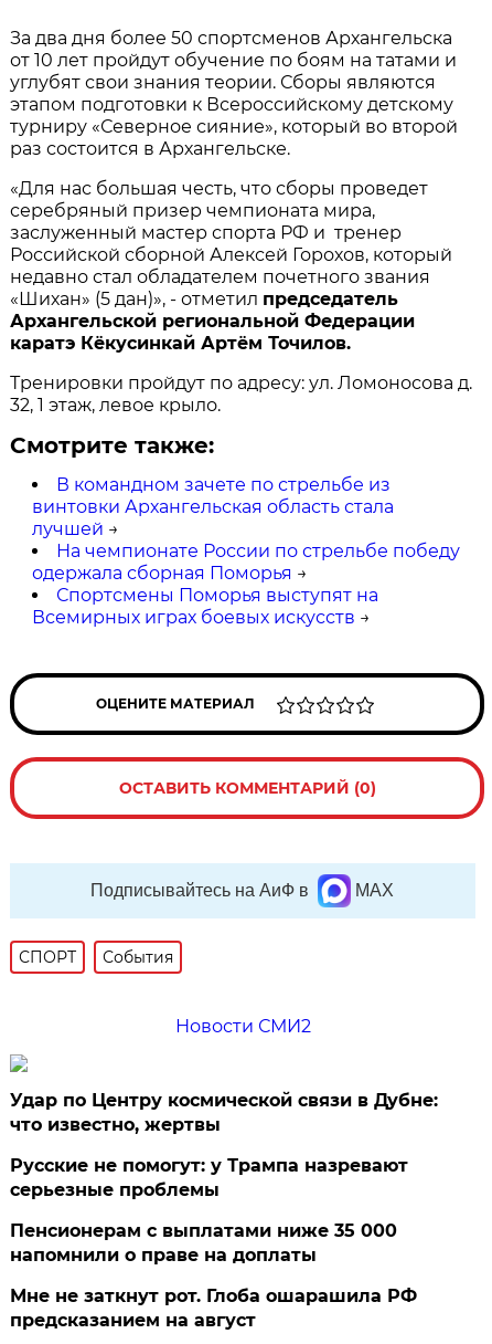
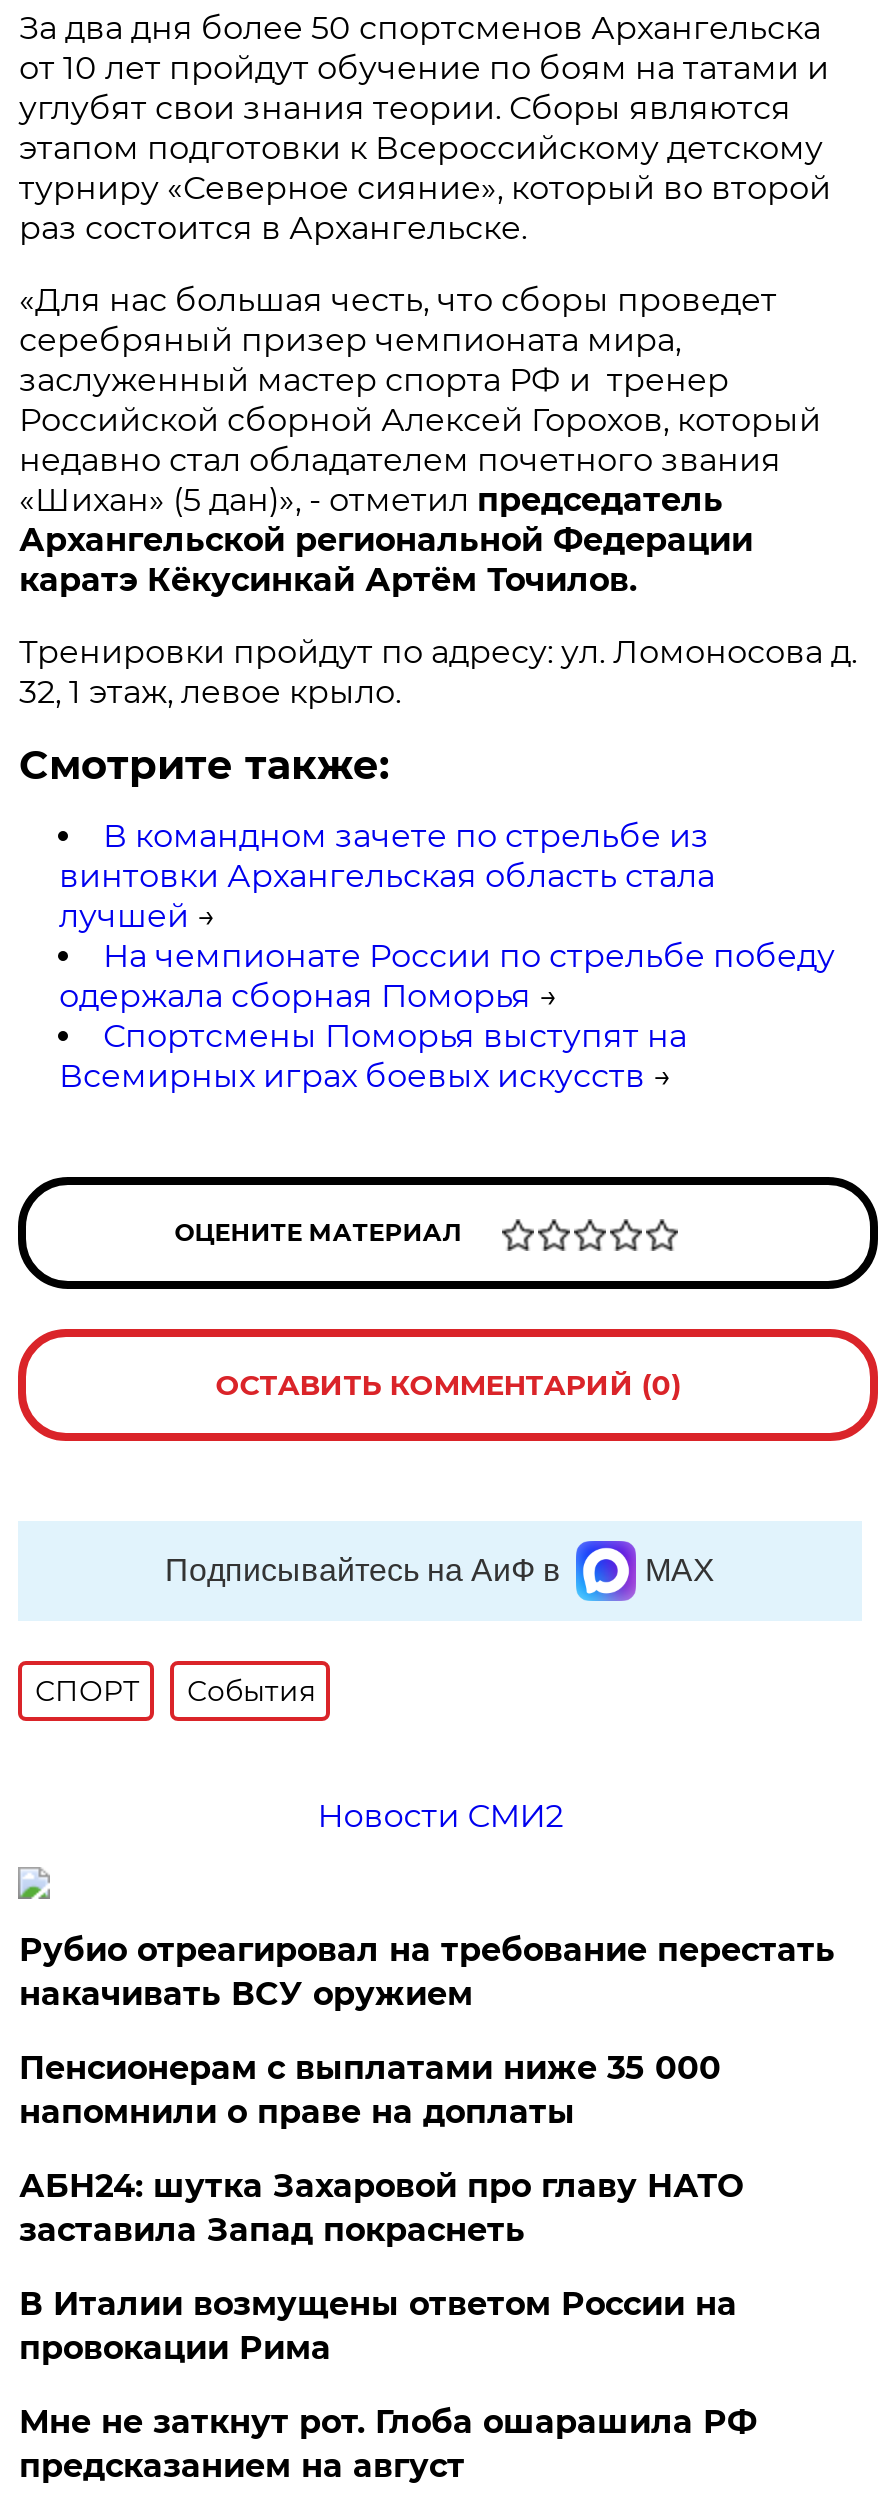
[10,1090,438,1200] Удар по Центру космической связи в Дубне: | что известно, жертвы | Русские не помогут: у Трампа назревают | серьезные проблемы -> [19,1931,835,2013] Рубио отреагировал на требование перестать | накачивать ВСУ оружием
moved [10,1220,398,1266] -> [19,2049,721,2131]: Пенсионерам с выплатами ниже 35 000 | напомнили о праве на доплаты
none -> [19,2167,743,2367] АБН24: шутка Захаровой про главу НАТО | заставила Запад покраснеть | В Италии возмущены ответом России на | провокации Рима

